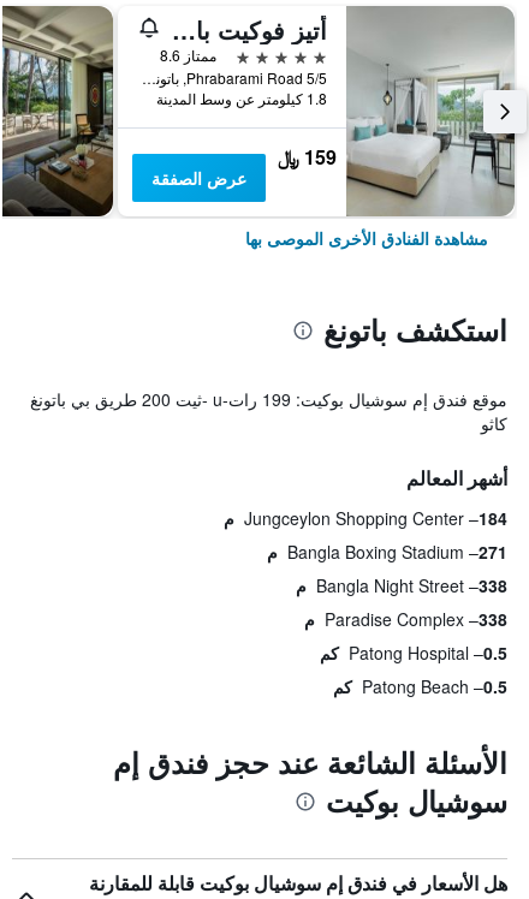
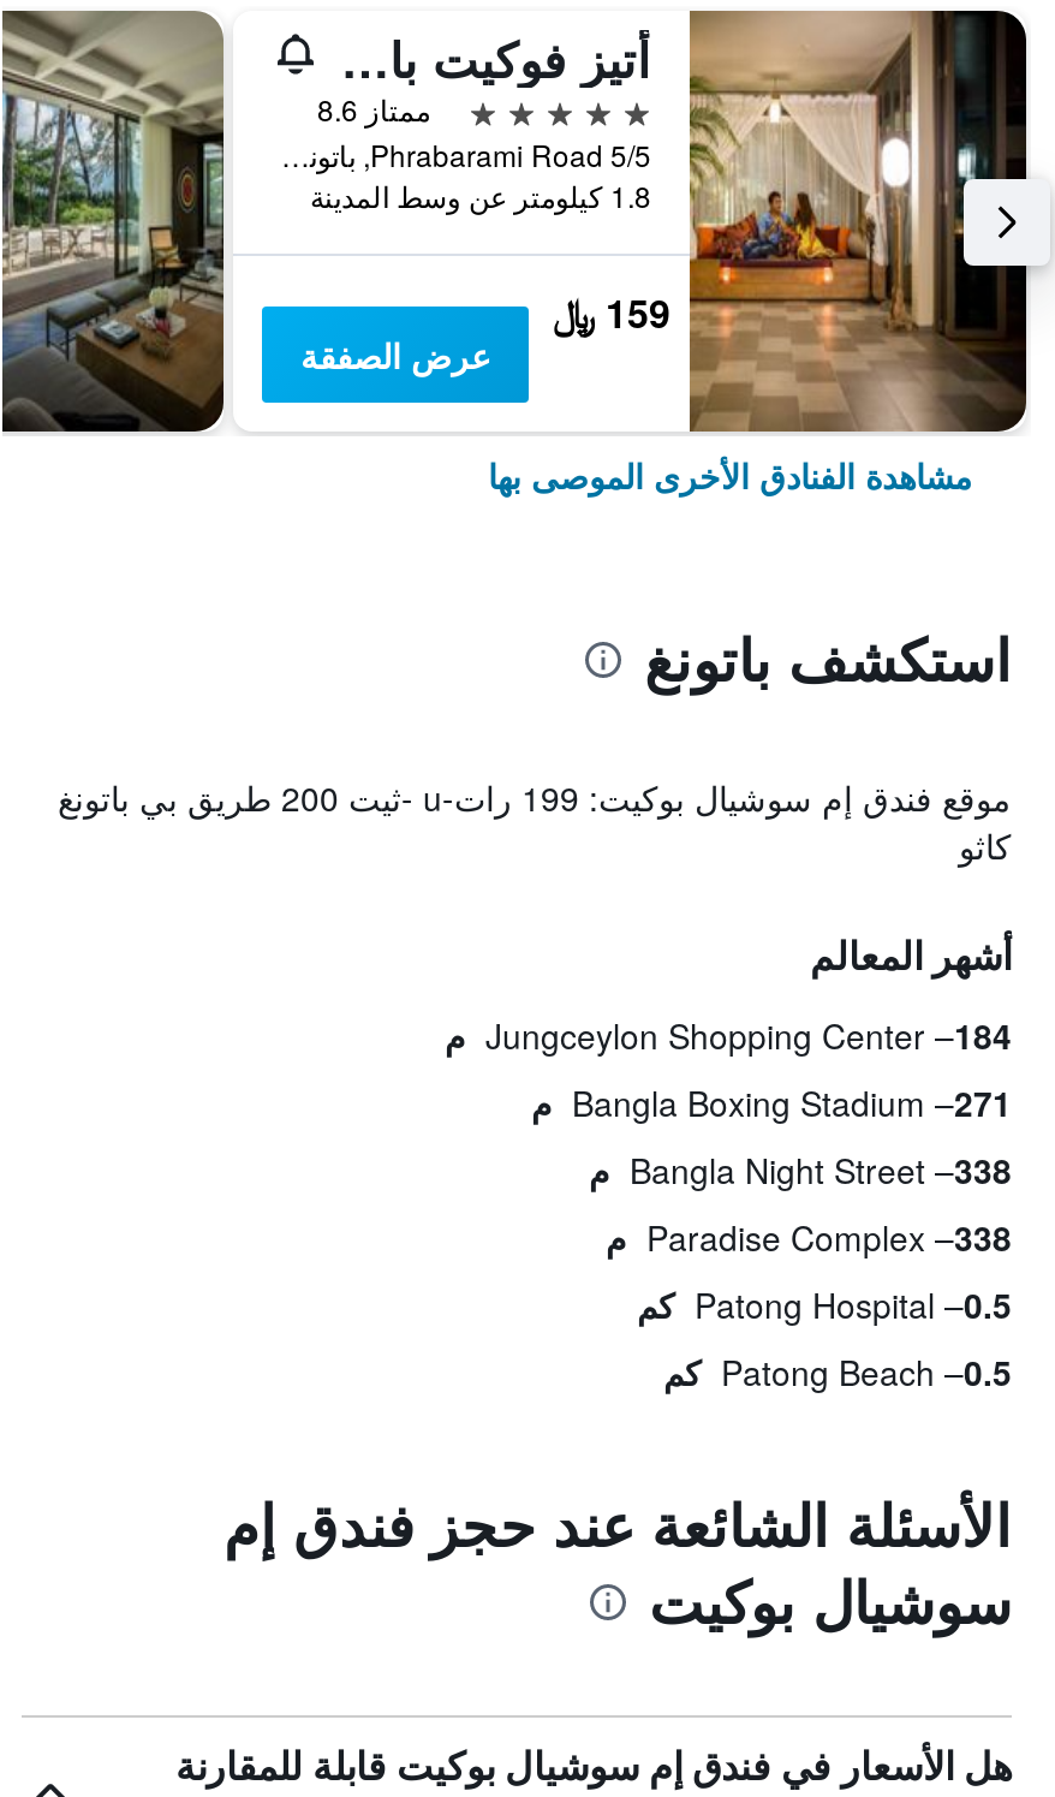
[346,6,516,215] [image] -> [690,11,1029,432] [image]

